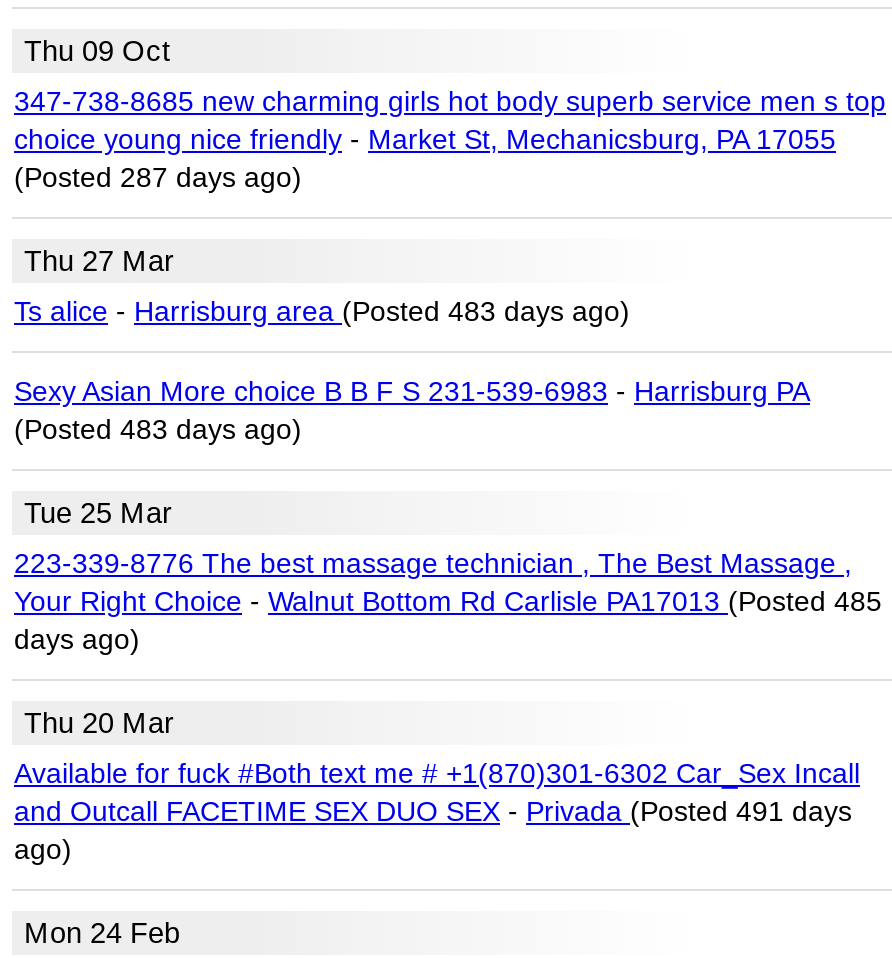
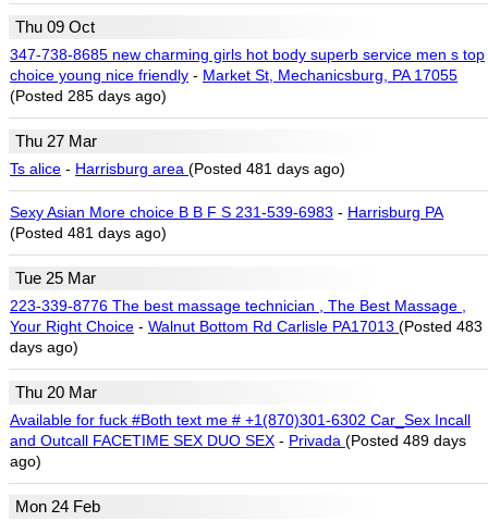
[14,161,302,193] (Posted 287 days ago) -> [10,87,167,105] (Posted 285 days ago)
[14,295,630,327] Ts alice - Harrisburg area (Posted 483 days ago) -> [10,160,345,177] Ts alice - Harrisburg area (Posted 481 days ago)
[14,413,302,445] (Posted 483 days ago) -> [10,224,167,242] (Posted 481 days ago)
[14,585,882,617] Your Right Choice - Walnut Bottom Rd Carlisle PA17013 (Posted 485 -> [10,318,483,335] Your Right Choice - Walnut Bottom Rd Carlisle PA17013 (Posted 483
[14,795,852,827] and Outcall FACETIME SEX DUO SEX - Privada (Posted 491 days -> [10,432,466,449] and Outcall FACETIME SEX DUO SEX - Privada (Posted 489 days

